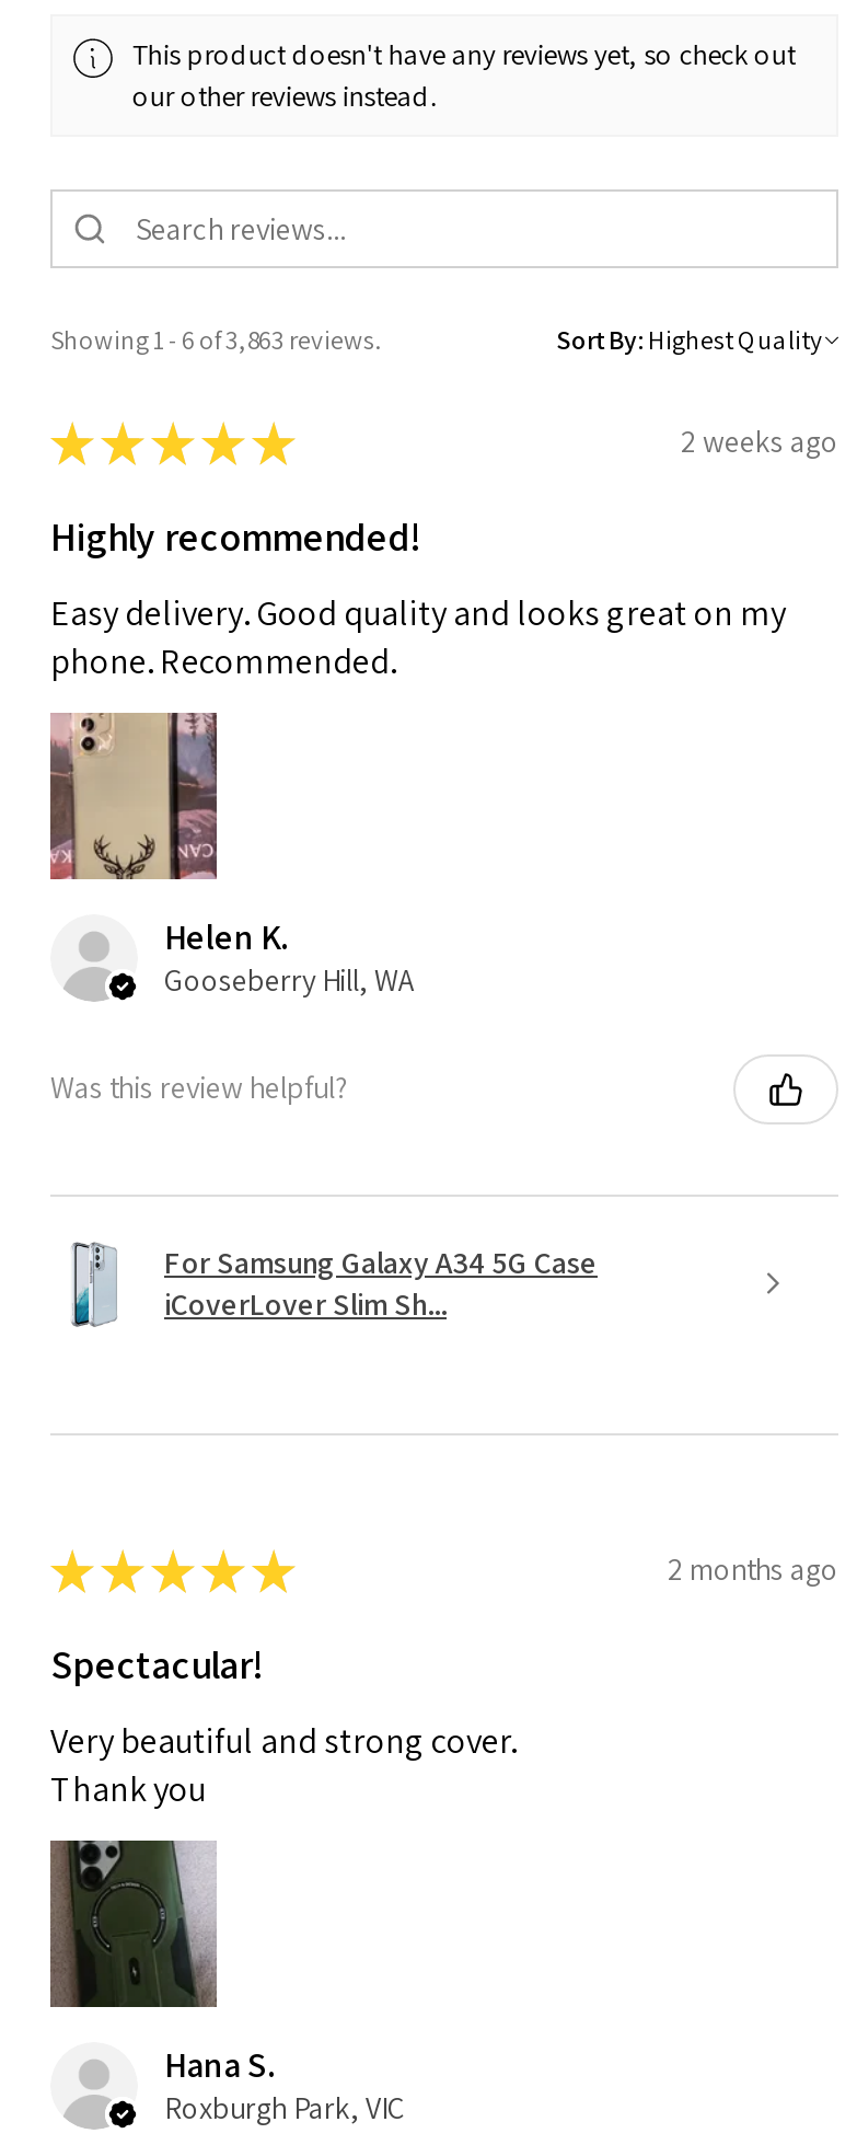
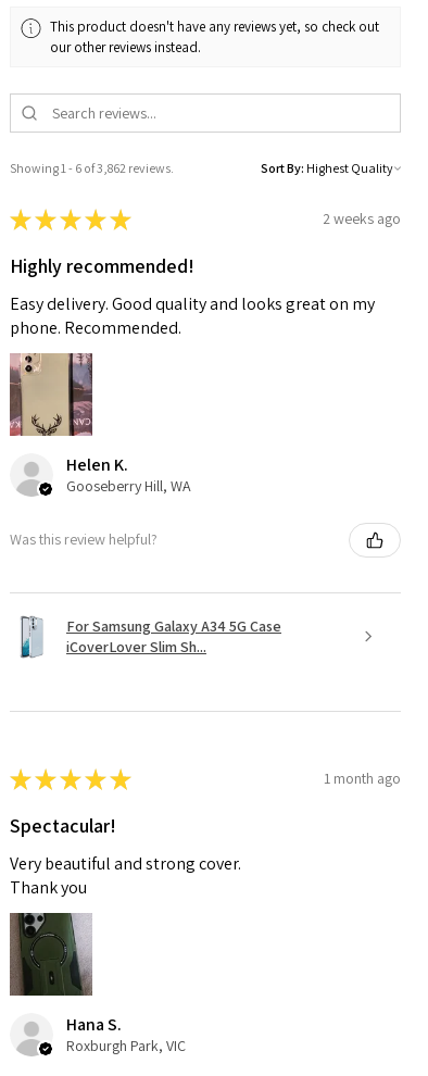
[50,322,381,355] Showing 1 - 6 of 3,863 reviews. -> [10,159,174,176] Showing 1 - 6 of 3,862 reviews.
[668,1550,838,1589] 2 months ago -> [324,769,401,788] 1 month ago

